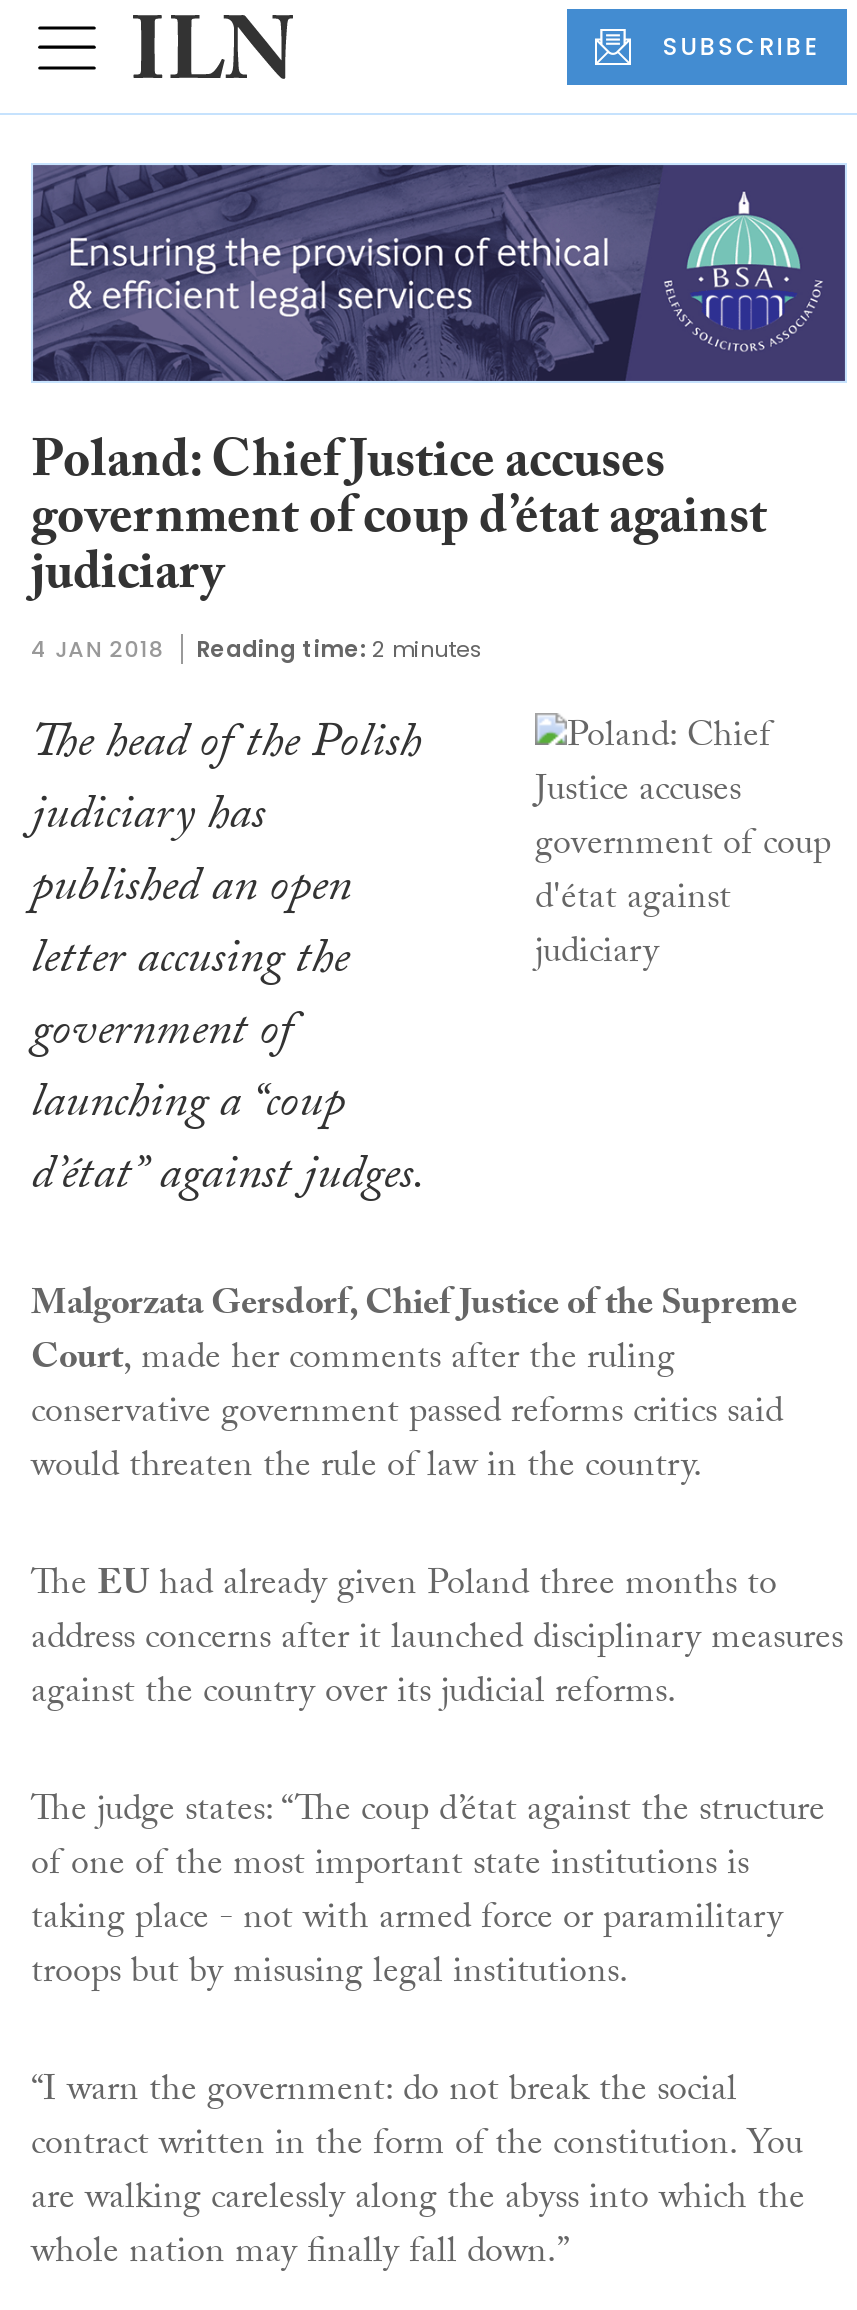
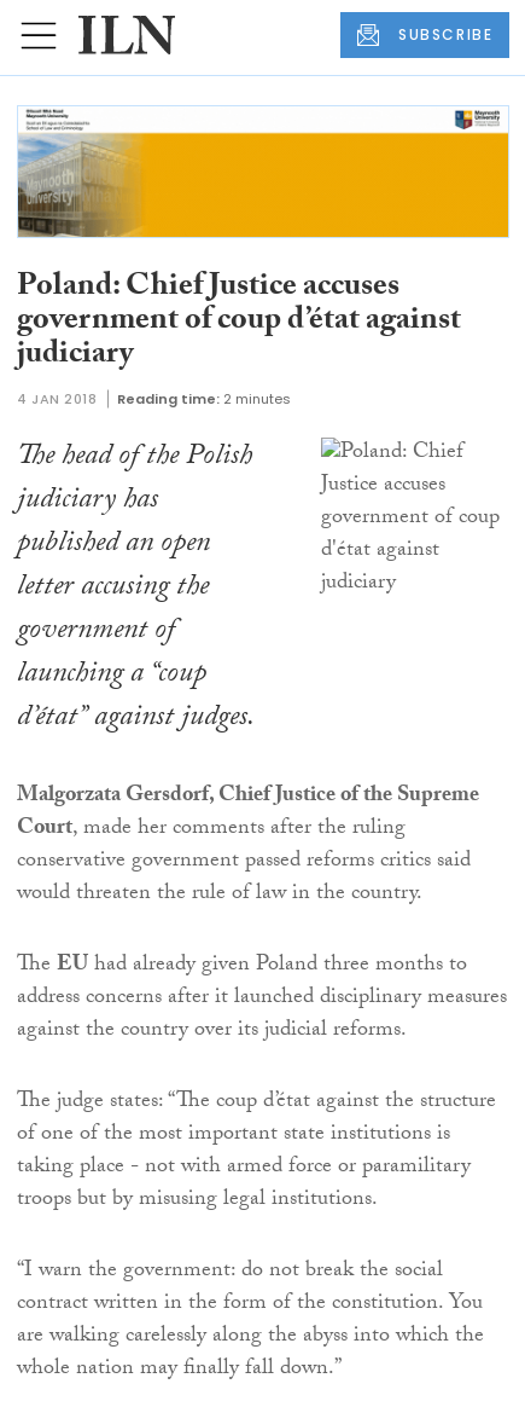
[31,163,847,383] [image] -> [17,106,509,238] [image]

